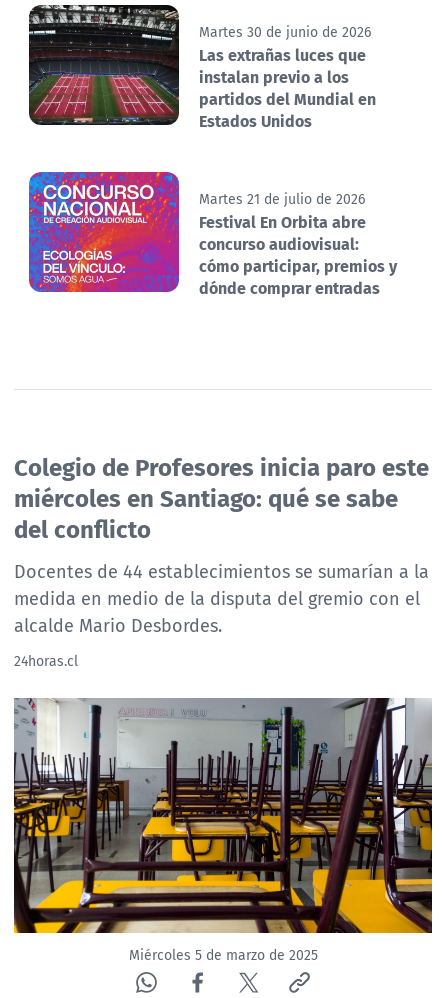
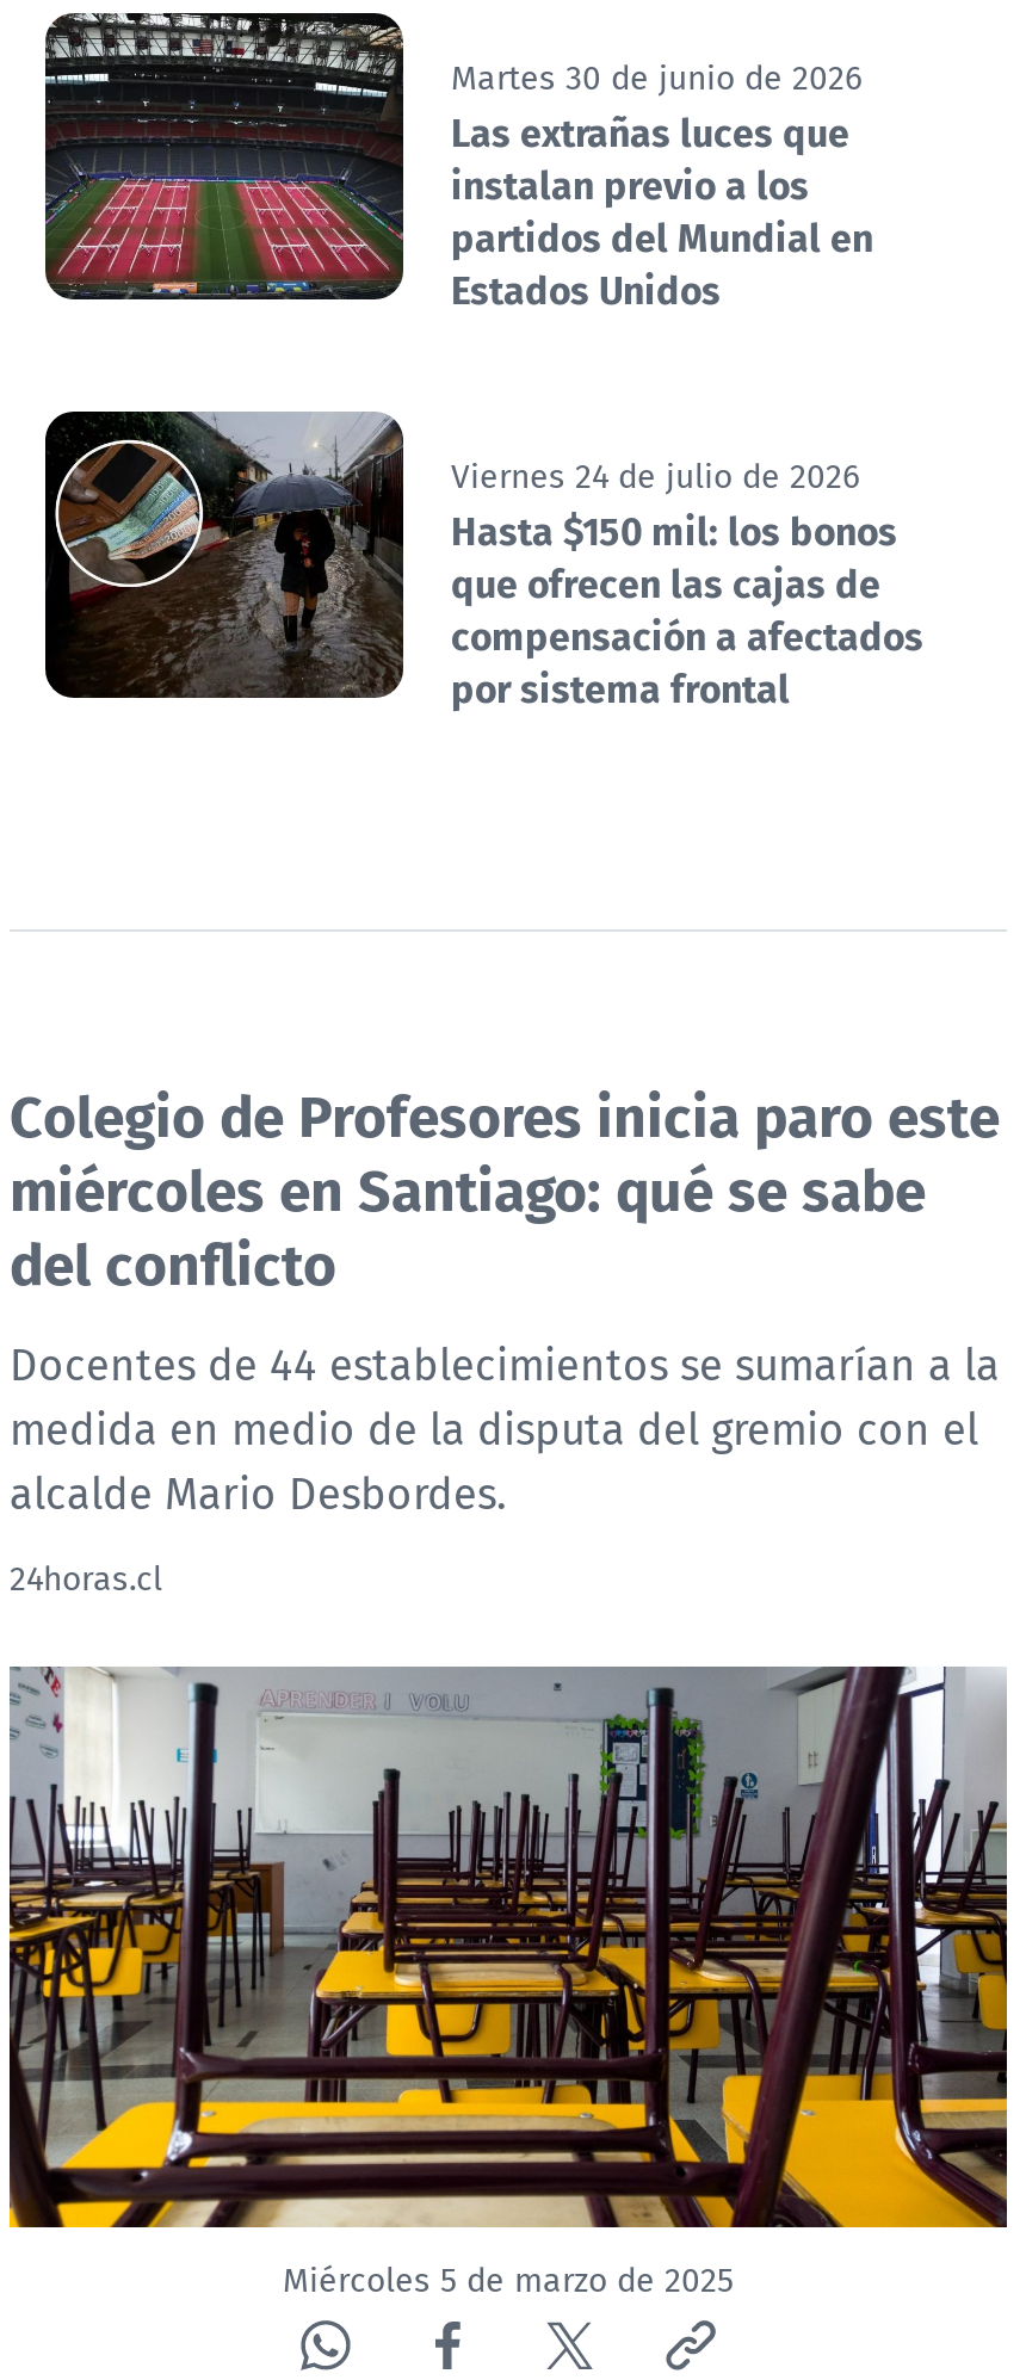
[28,171,397,300] [image] | Martes 21 de julio de 2026 | Festival En Orbita abre | concurso audiovisual: | cómo participar, premios y | dónde comprar entradas -> [43,409,923,716] [image] | Viernes 24 de julio de 2026 | Hasta $150 mil: los bonos | que ofrecen las cajas de | compensación a afectados | por sistema frontal

